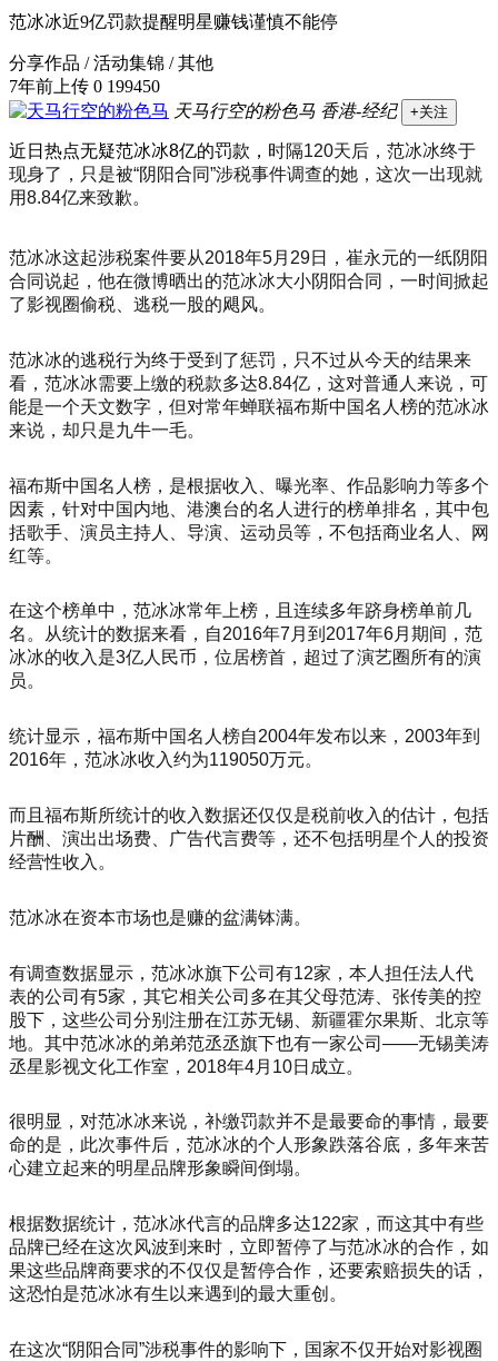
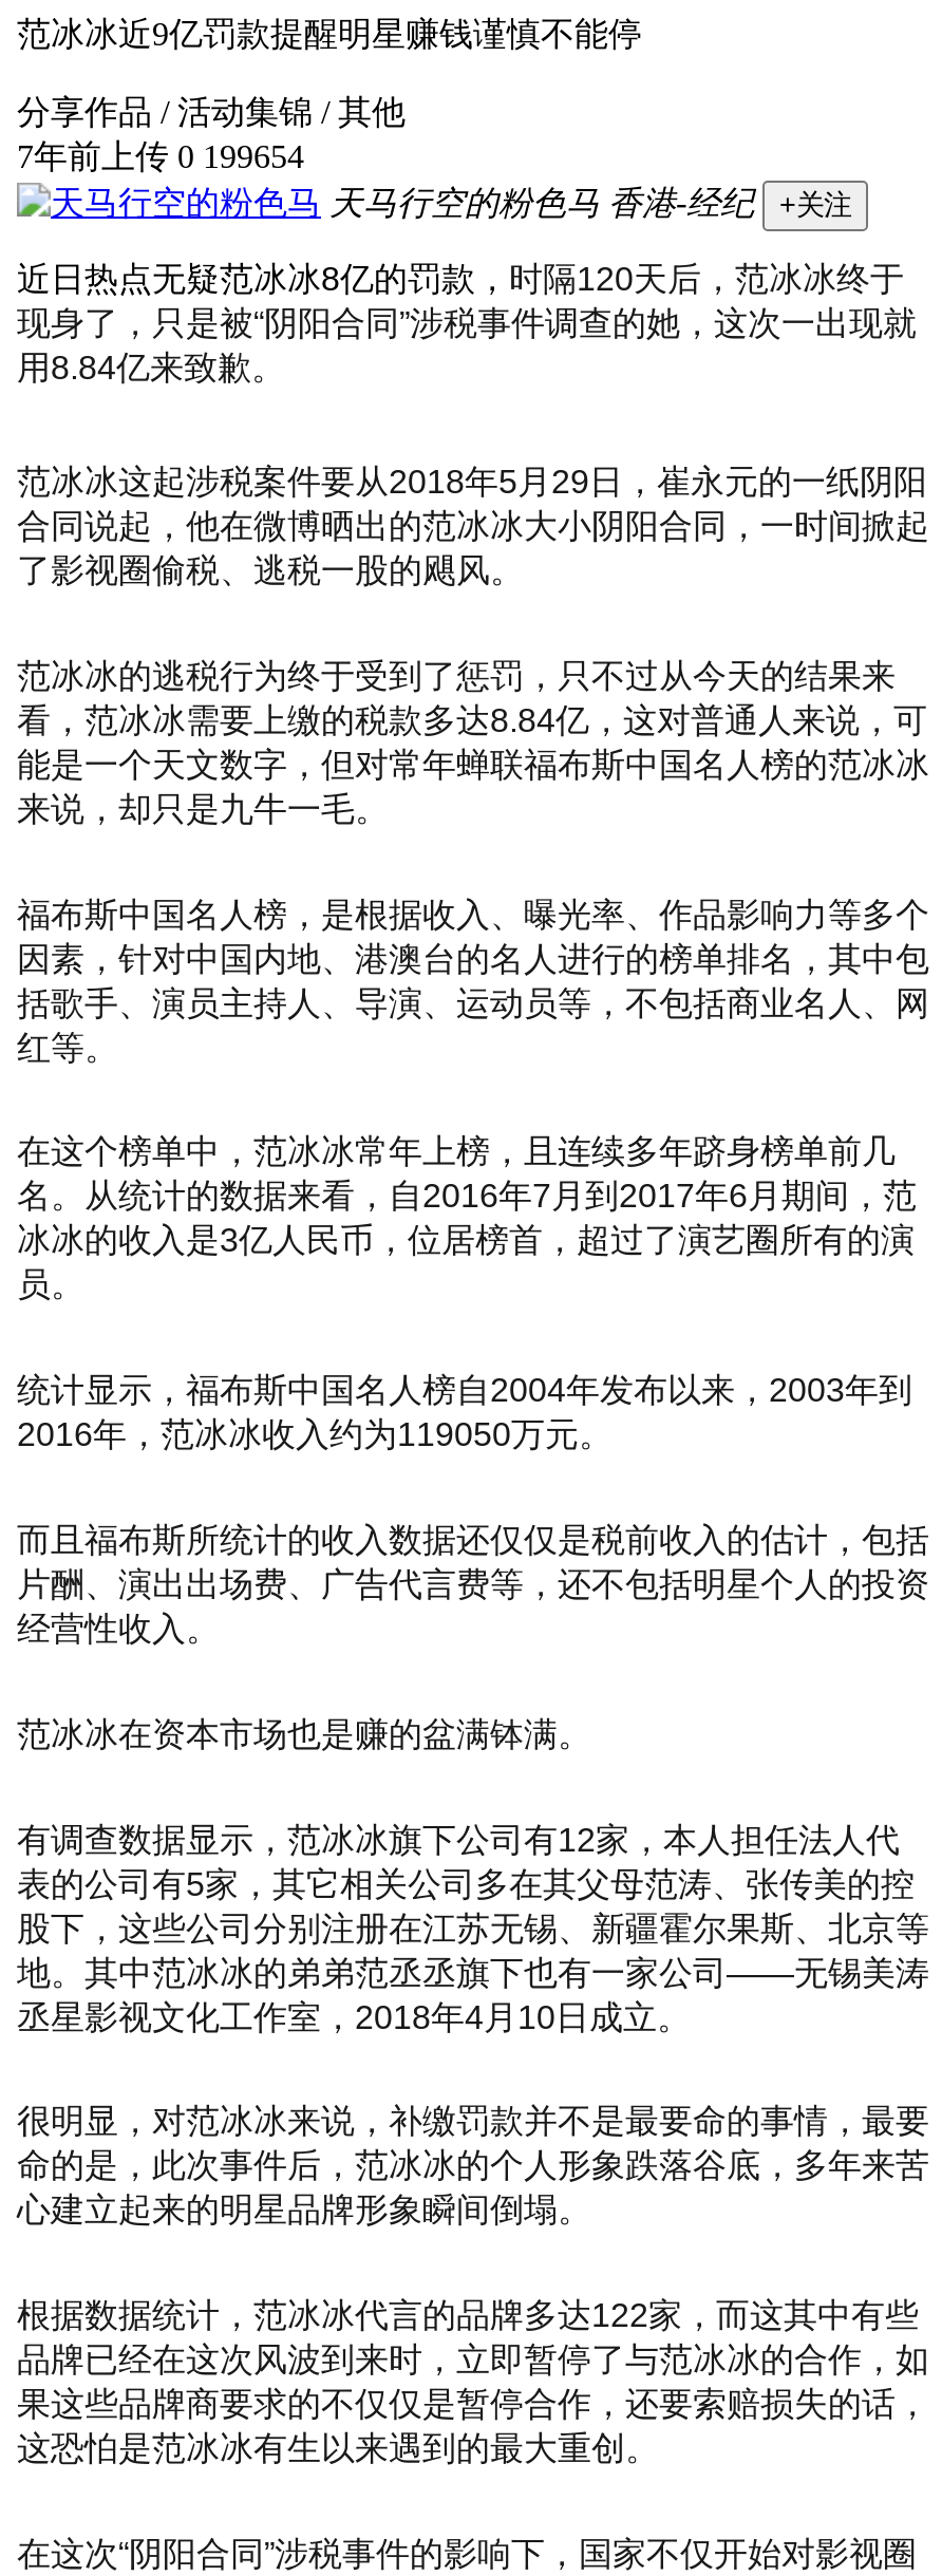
[9,77,160,96] 7年前上传 0 199450 -> [17,138,304,174] 7年前上传 0 199654

